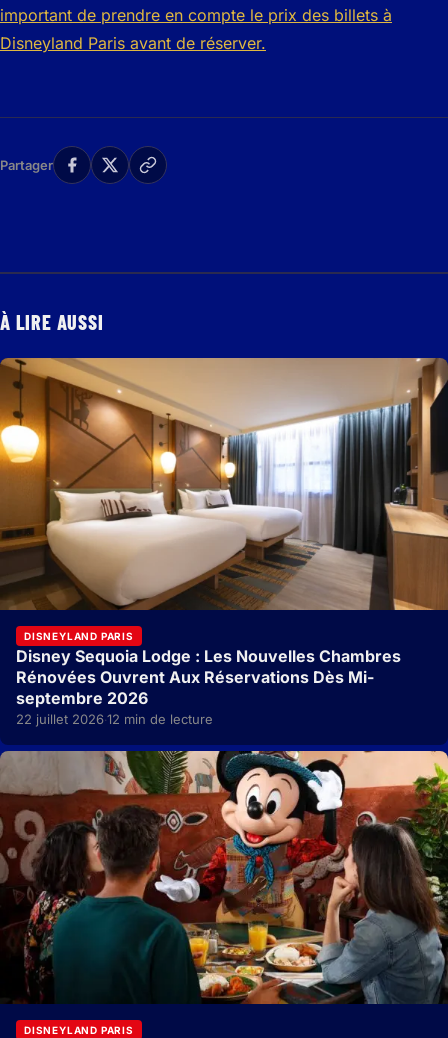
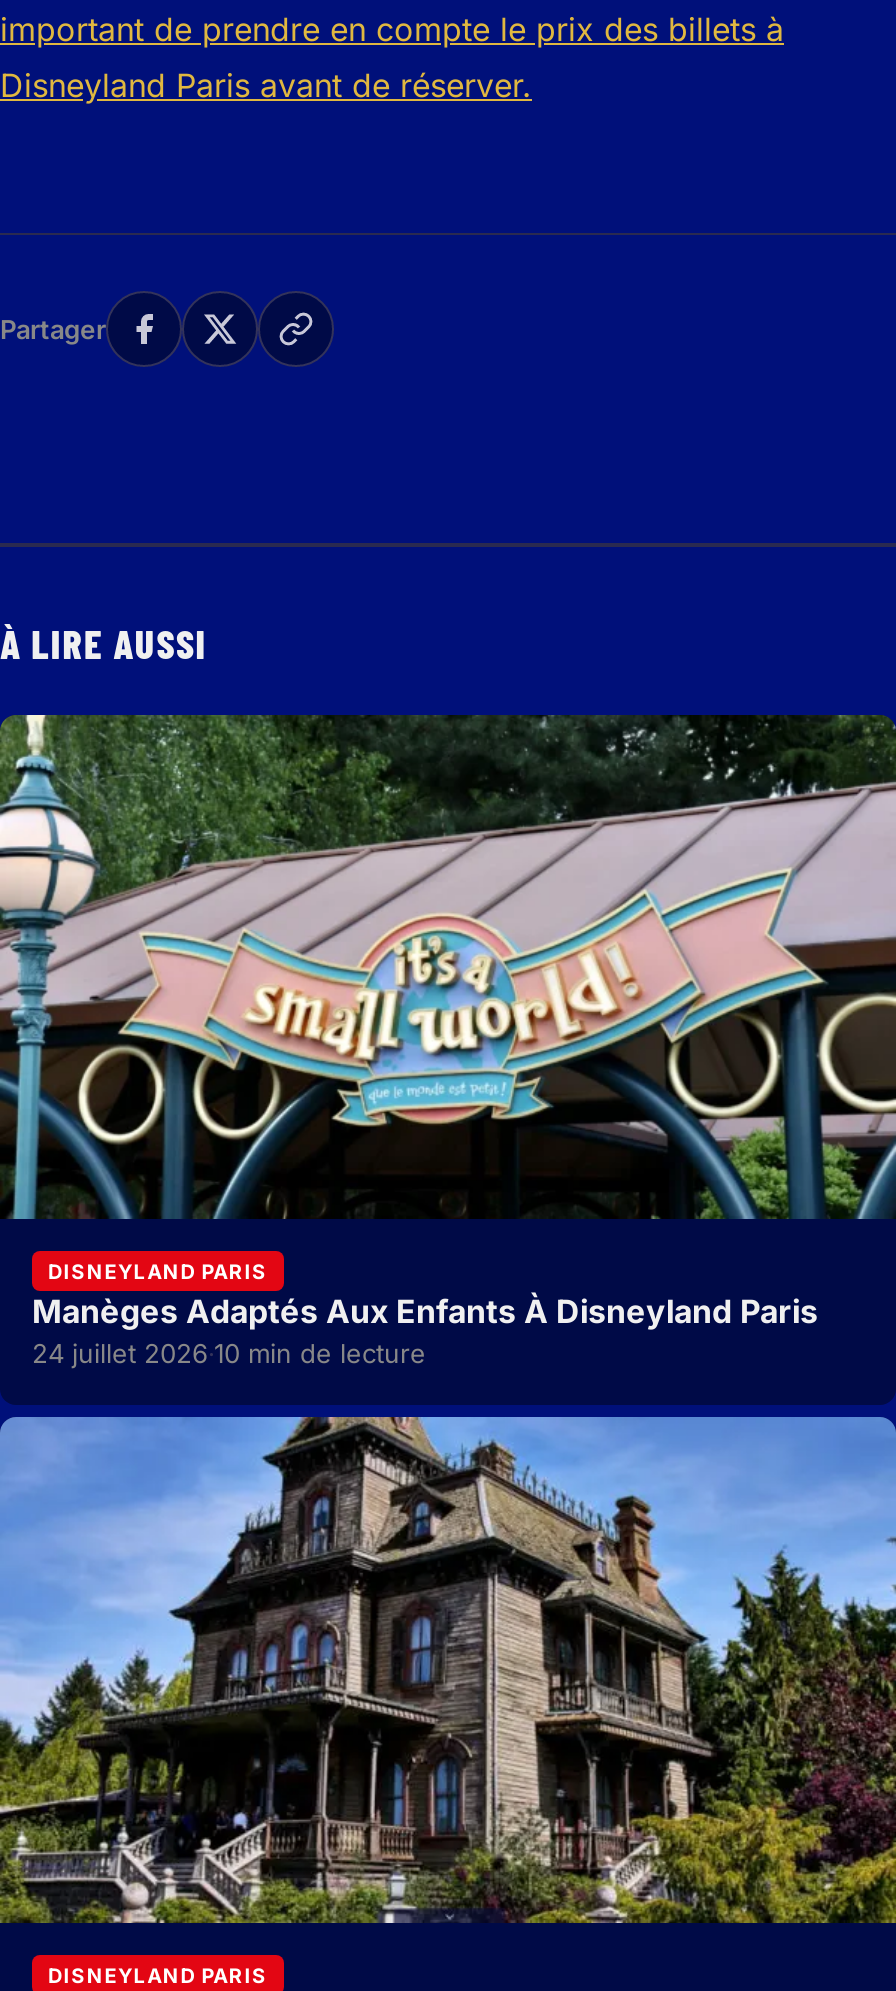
[3,357,445,727] [image] | Disney Sequoia Lodge : Les Nouvelles Chambres | Rénovées Ouvrent Aux Réservations Dès Mi- | septembre 2026 | 22 juillet 2026 · 12 min de lecture -> [6,713,890,1370] [image] | Manèges Adaptés Aux Enfants À Disneyland Paris | 24 juillet 2026 · 10 min de lecture
[3,750,445,1004] [image] -> [6,1415,890,1925] [image]

